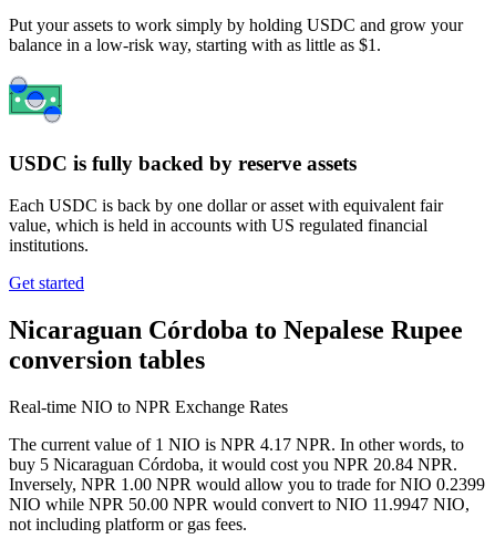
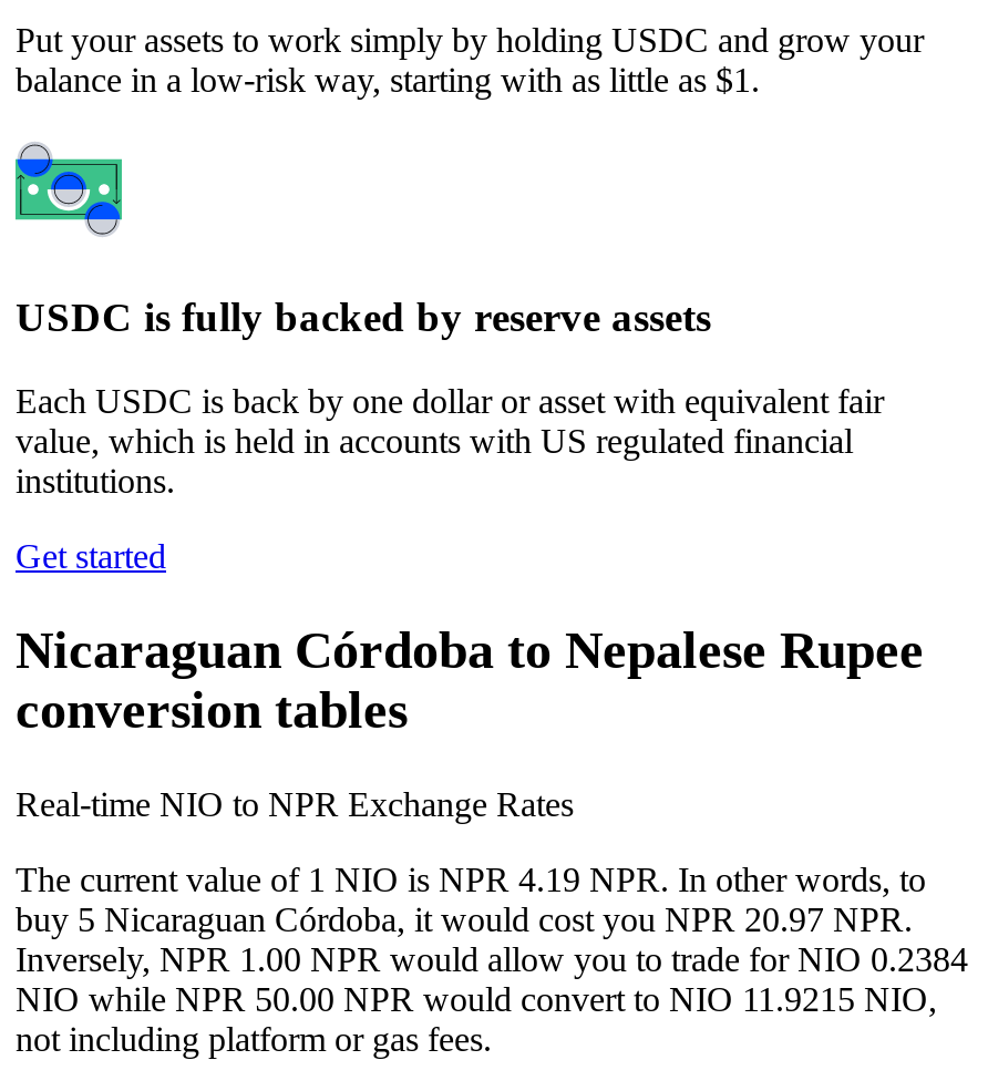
[9,435,464,454] The current value of 1 NIO is NPR 4.17 NPR. In other words, to -> [16,861,926,899] The current value of 1 NIO is NPR 4.19 NPR. In other words, to
[9,455,457,474] buy 5 Nicaraguan Córdoba, it would cost you NPR 20.84 NPR. -> [16,901,913,939] buy 5 Nicaraguan Córdoba, it would cost you NPR 20.97 NPR.
[9,475,485,494] Inversely, NPR 1.00 NPR would allow you to trade for NIO 0.2399 -> [16,941,968,978] Inversely, NPR 1.00 NPR would allow you to trade for NIO 0.2384
[9,495,470,514] NIO while NPR 50.00 NPR would convert to NIO 11.9947 NIO, -> [16,981,937,1018] NIO while NPR 50.00 NPR would convert to NIO 11.9215 NIO,

